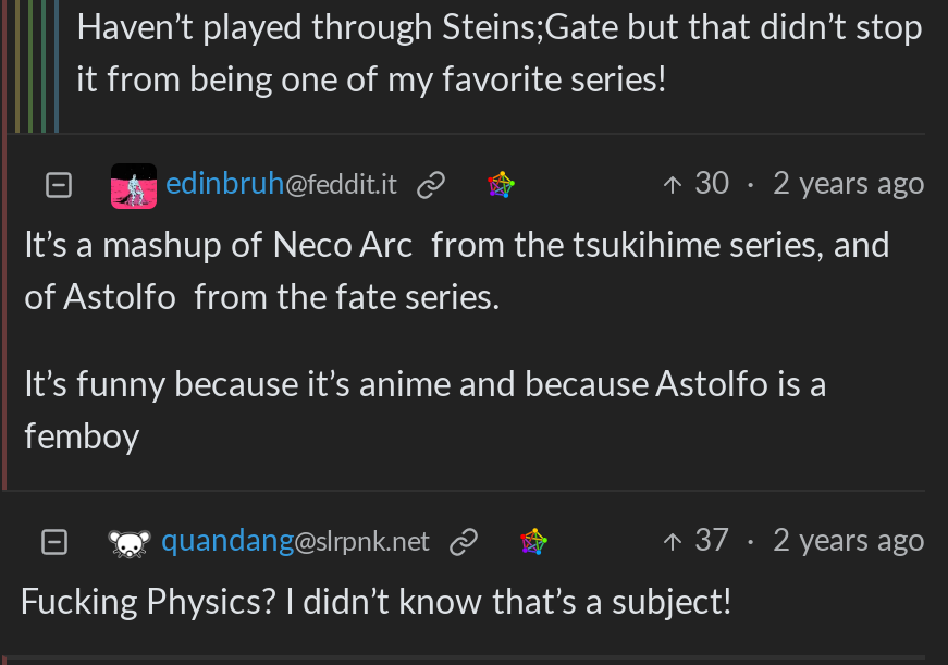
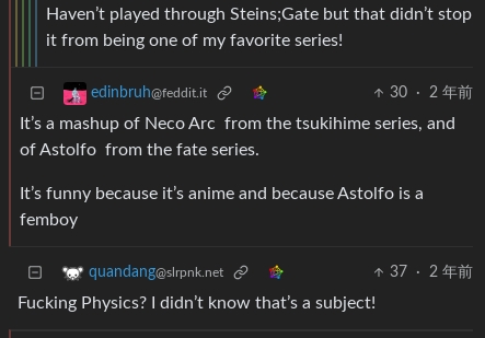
[694,170,925,201] 30 · 2 years ago -> [390,86,473,101] 30 · 2 年前
[694,527,925,558] 37 · 2 years ago -> [390,265,473,280] 37 · 2 年前

